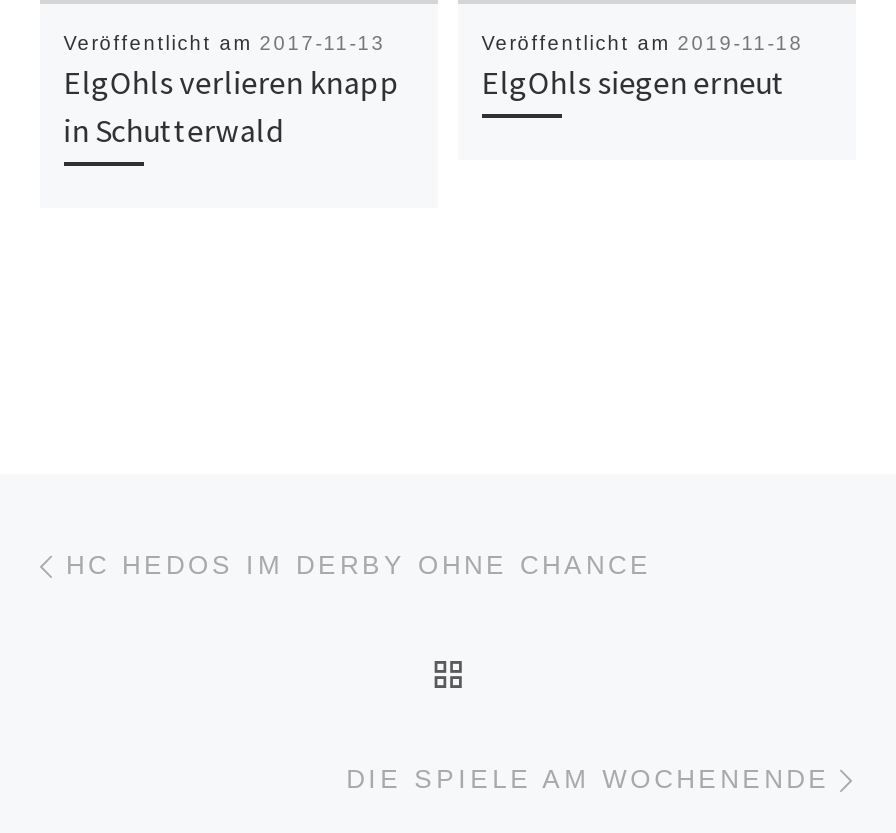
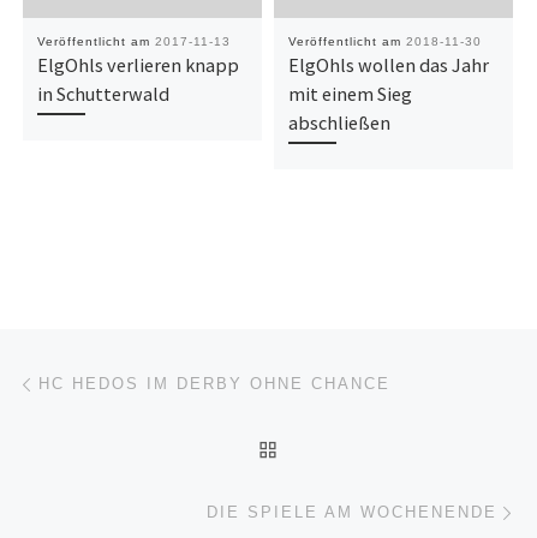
[481,32,803,102] Veröffentlicht am 2019-11-18 | ElgOhls siegen erneut -> [288,35,489,134] Veröffentlicht am 2018-11-30 | ElgOhls wollen das Jahr | mit einem Sieg | abschließen

